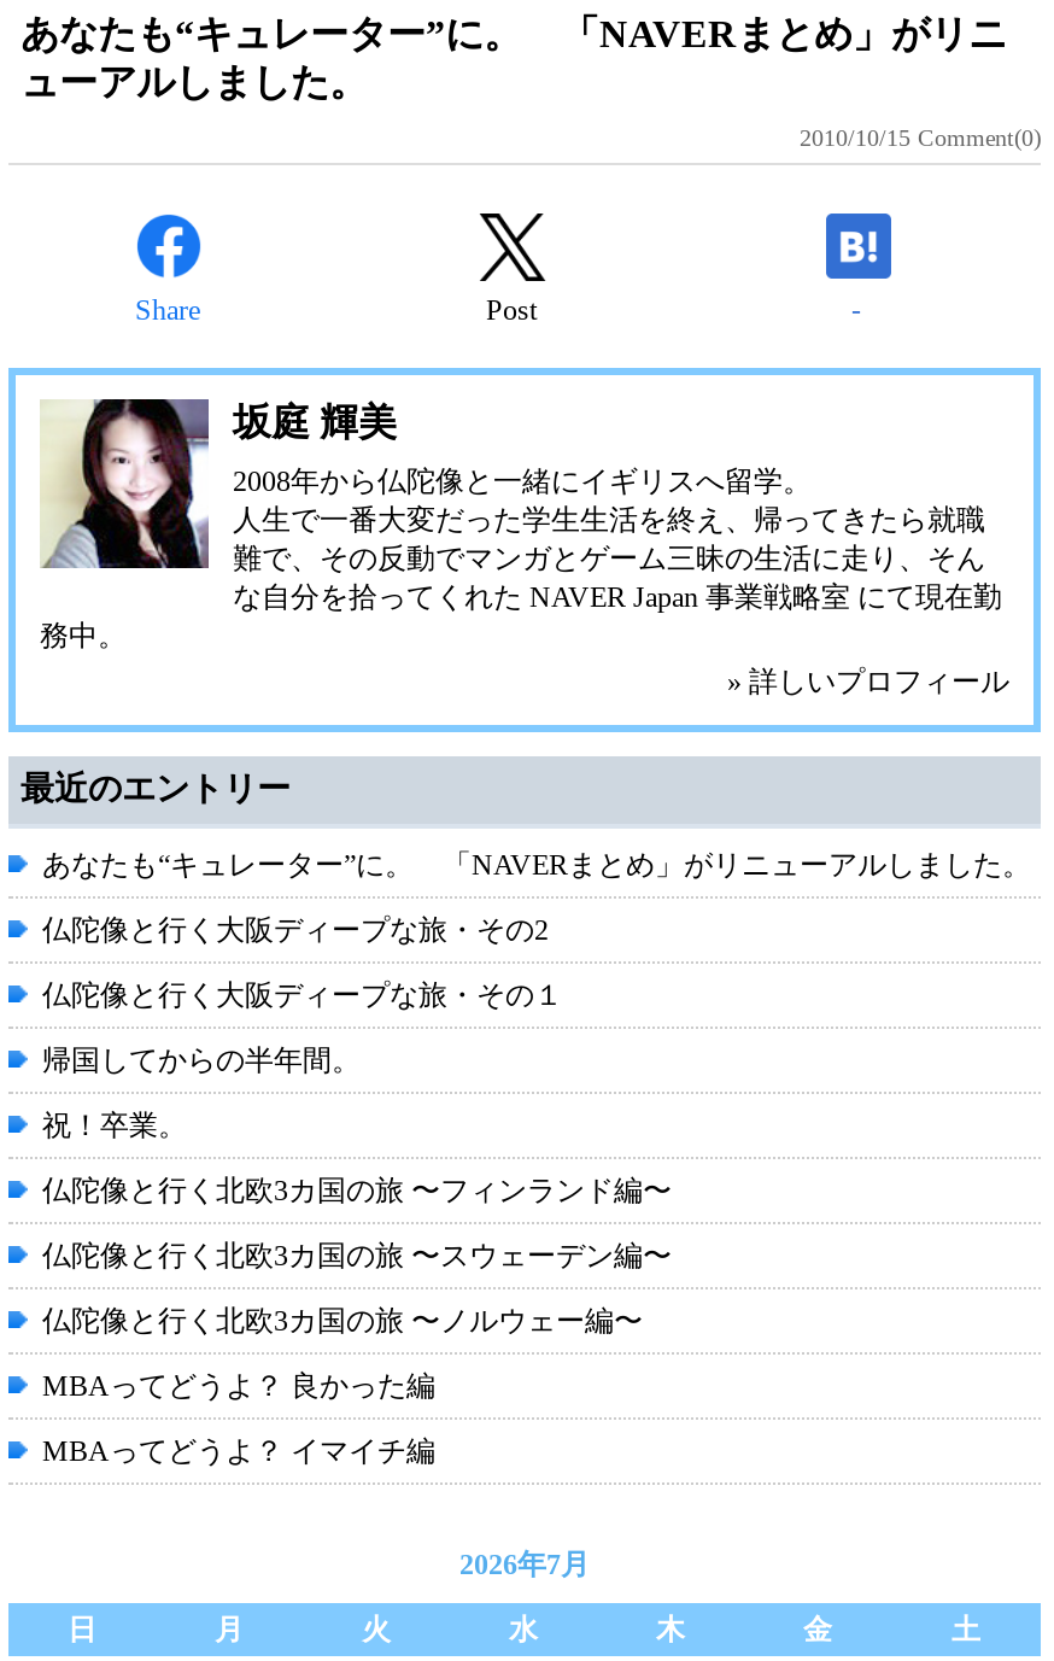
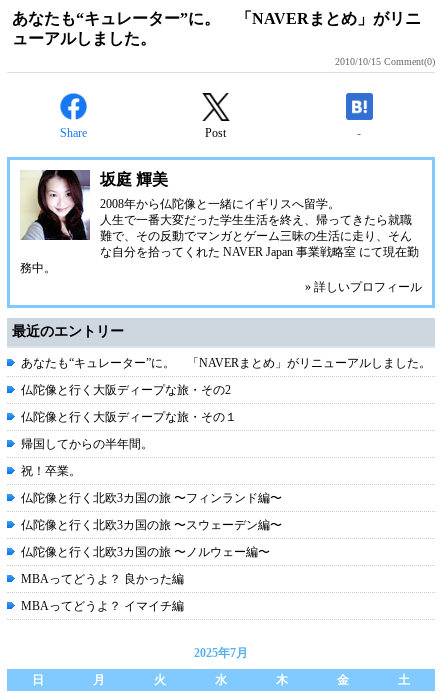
[459,1548,590,1581] 2026年7月 -> [194,646,248,660] 2025年7月

